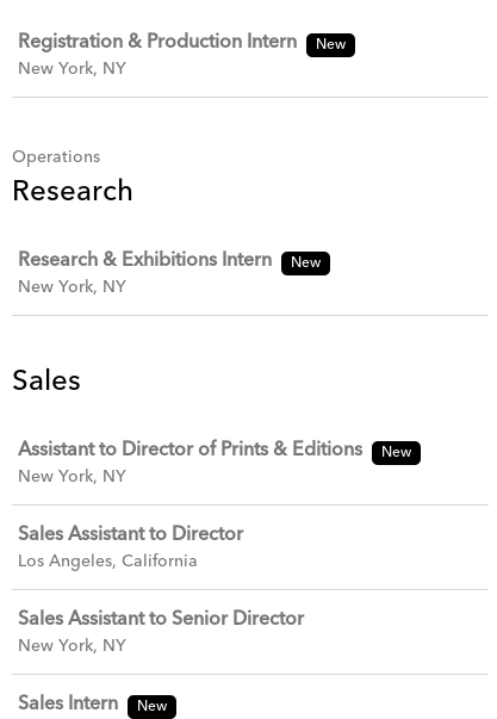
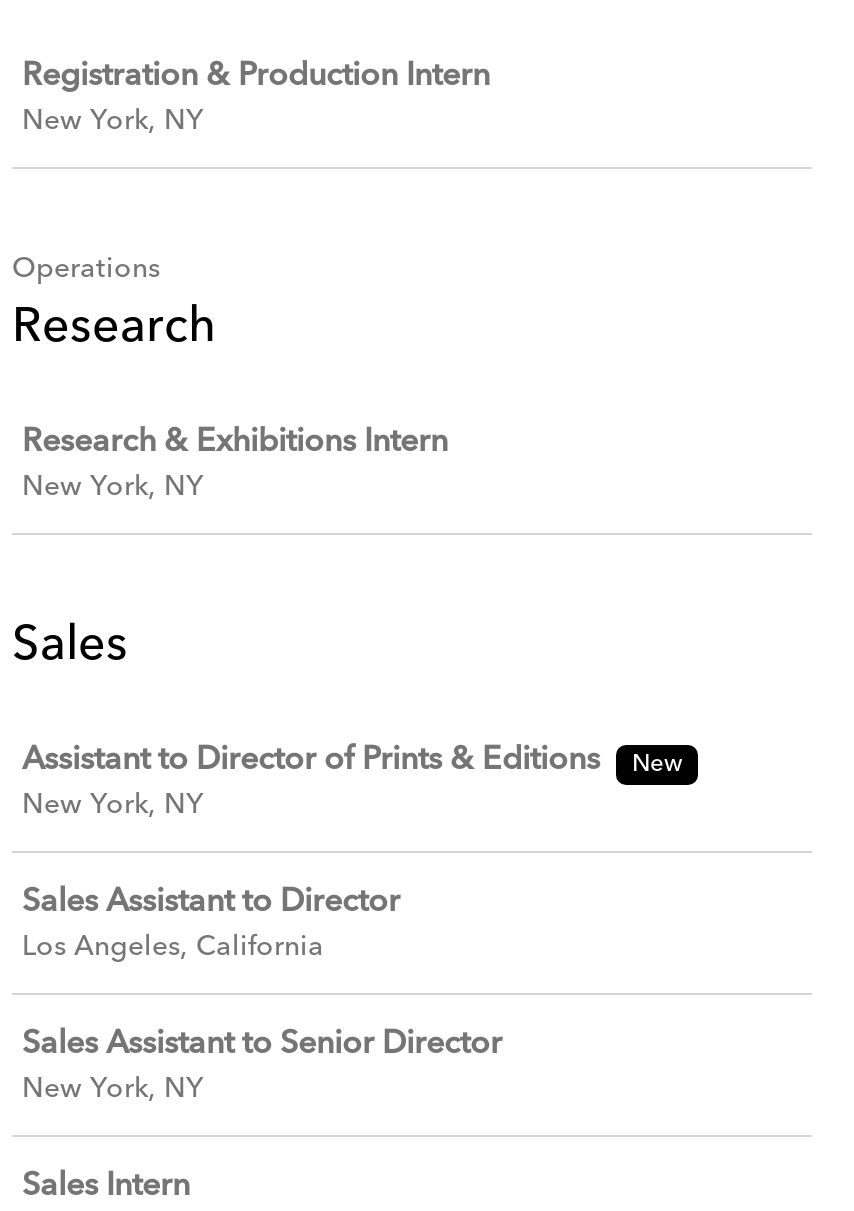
[316,38,346,52] New -> none
[291,256,321,271] New -> none
[137,700,167,714] New -> none

